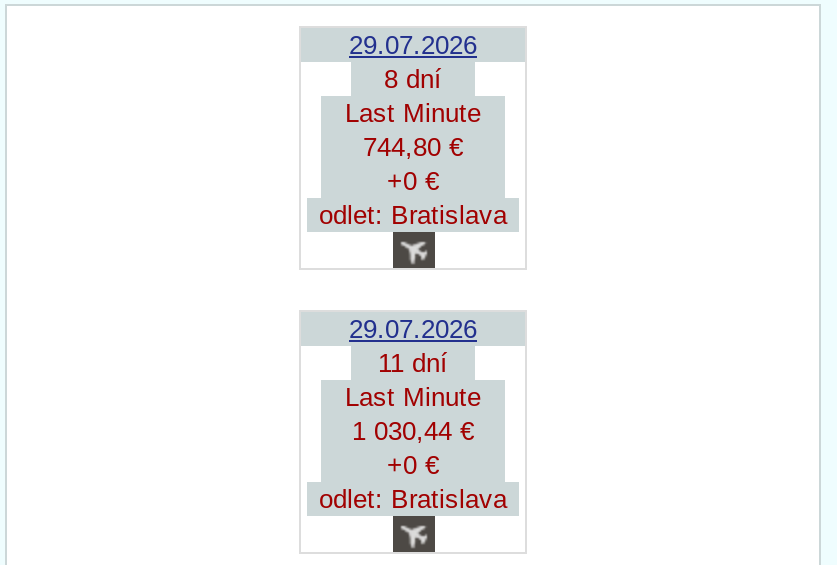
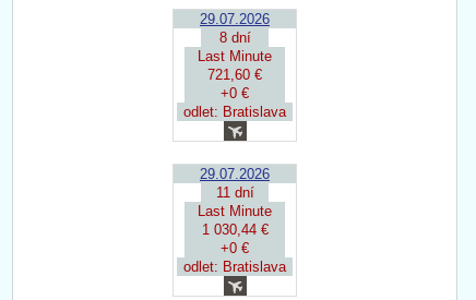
[363,133,463,163] 744,80 € -> [207,67,262,83] 721,60 €

